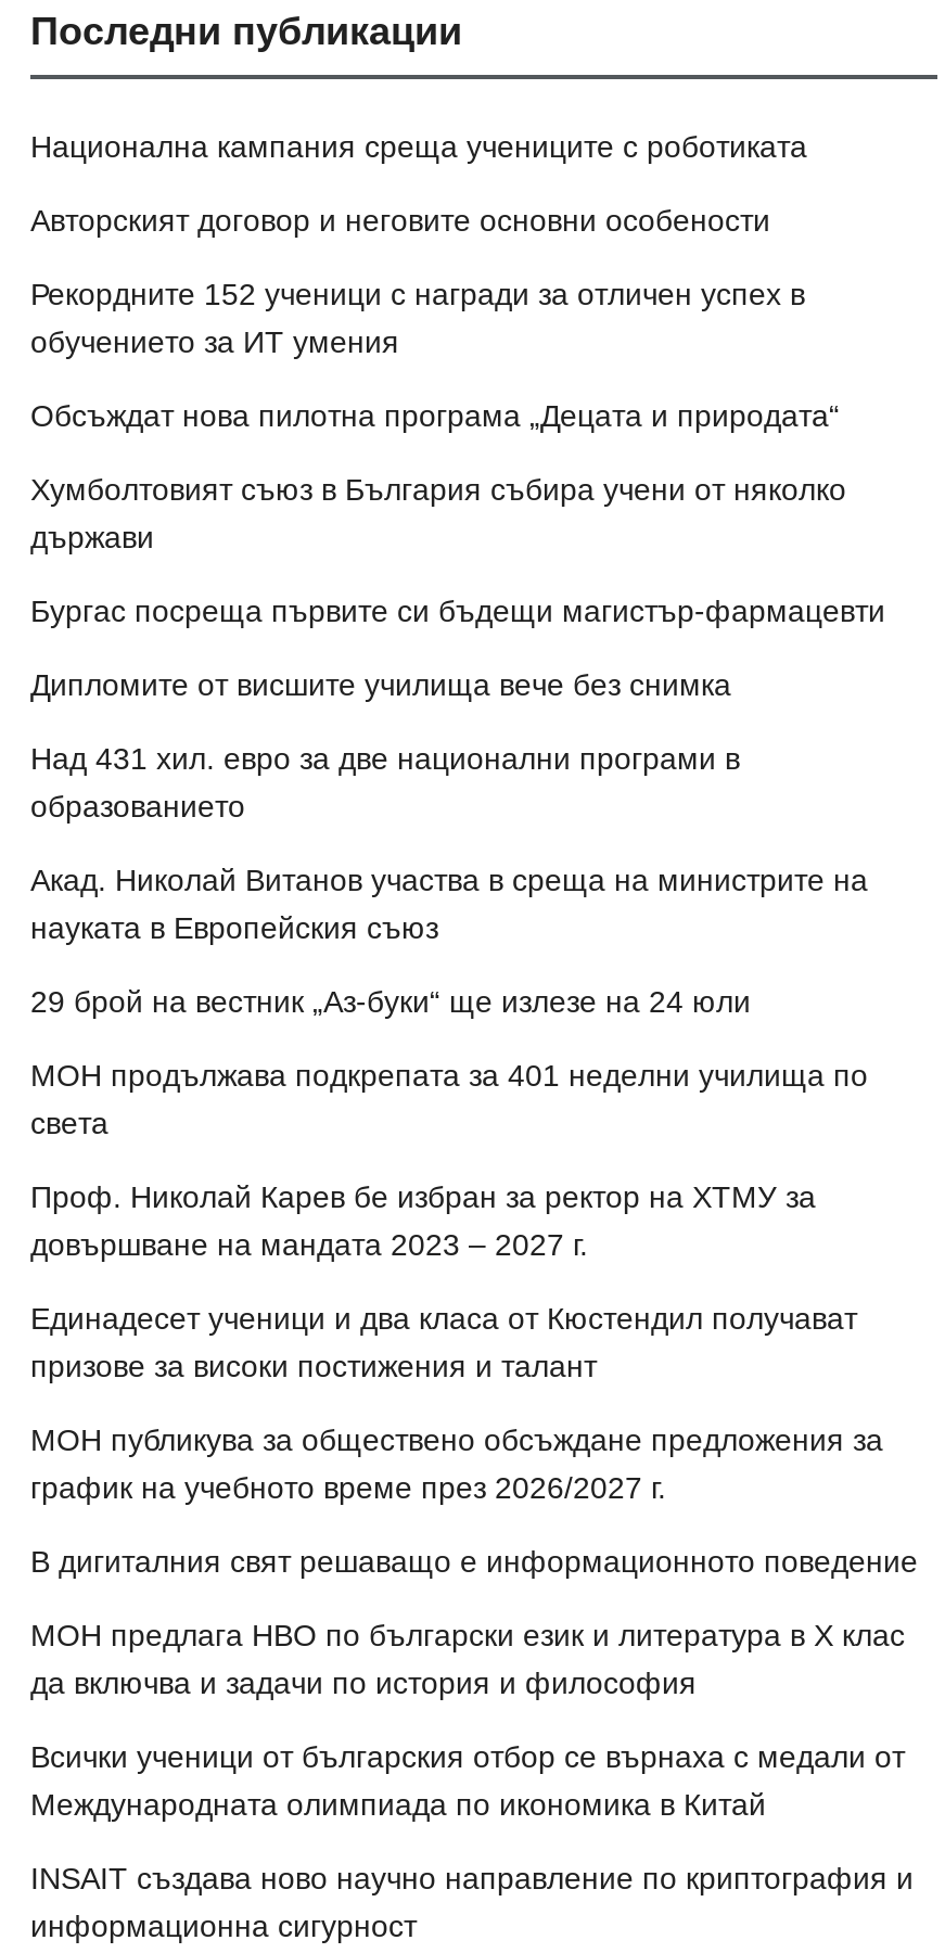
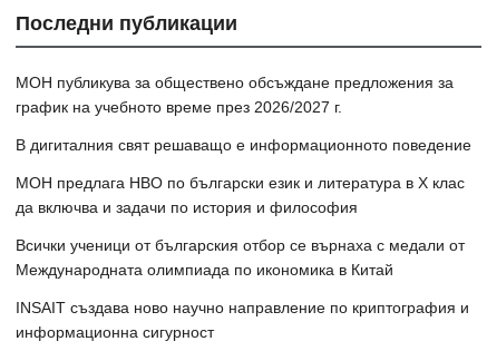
[30,129,885,1383] Национална кампания среща учениците с роботиката | Авторският договор и неговите основни особености | Рекордните 152 ученици с награди за отличен успех в | обучението за ИТ умения | Обсъждат нова пилотна програма „Децата и природата“ | Хумболтовият съюз в България събира учени от няколко | държави | Бургас посреща първите си бъдещи магистър-фармацевти | Дипломите от висшите училища вече без снимка | Над 431 хил. евро за две национални програми в | образованието | Акад. Николай Витанов участва в среща на министрите на | науката в Европейския съюз | 29 брой на вестник „Аз-буки“ ще излезе на 24 юли | МОН продължава подкрепата за 401 неделни училища по | света | Проф. Николай Карев бе избран за ректор на ХТМУ за | довършване на мандата 2023 – 2027 г. | Единадесет ученици и два класа от Кюстендил получават | призове за високи постижения и талант -> none

